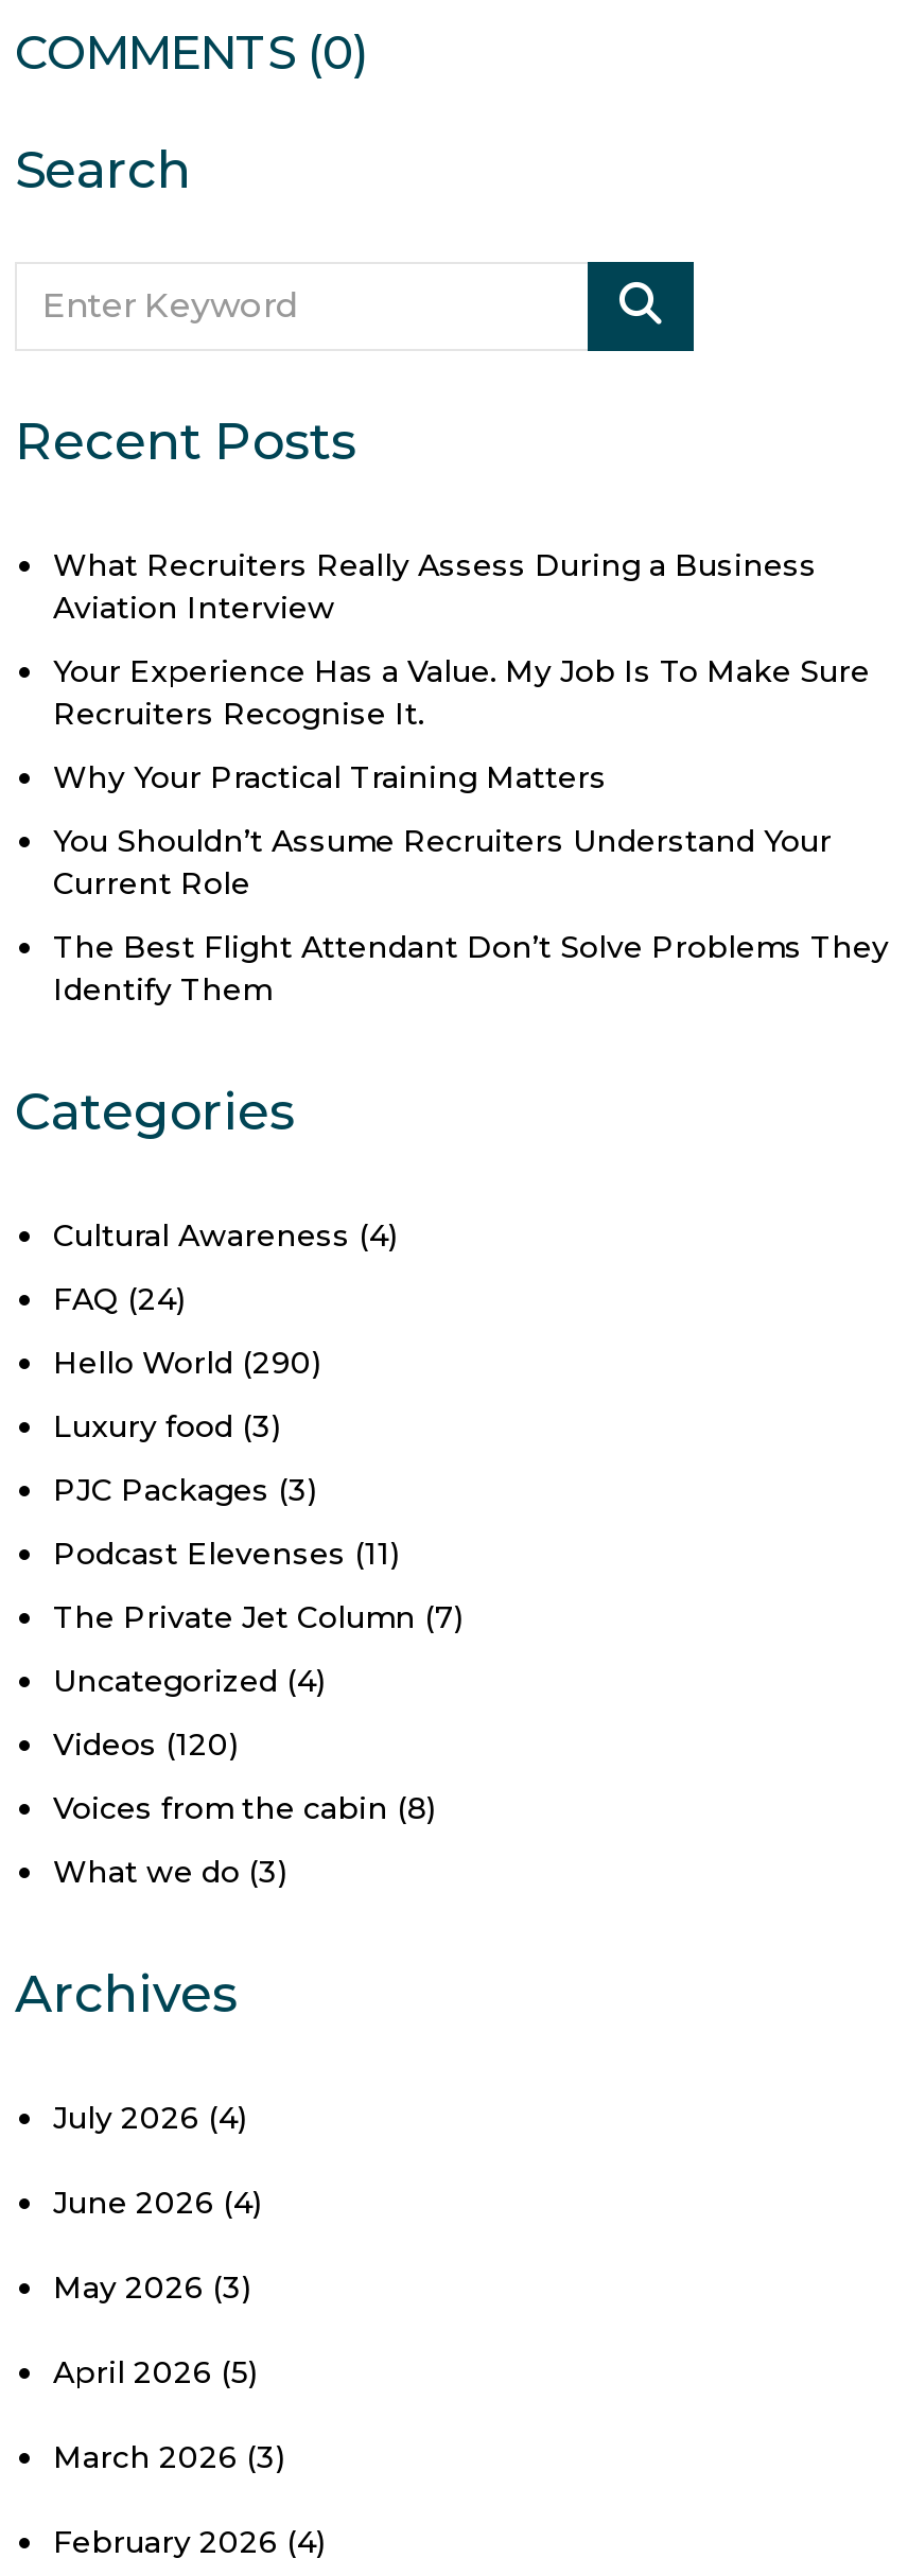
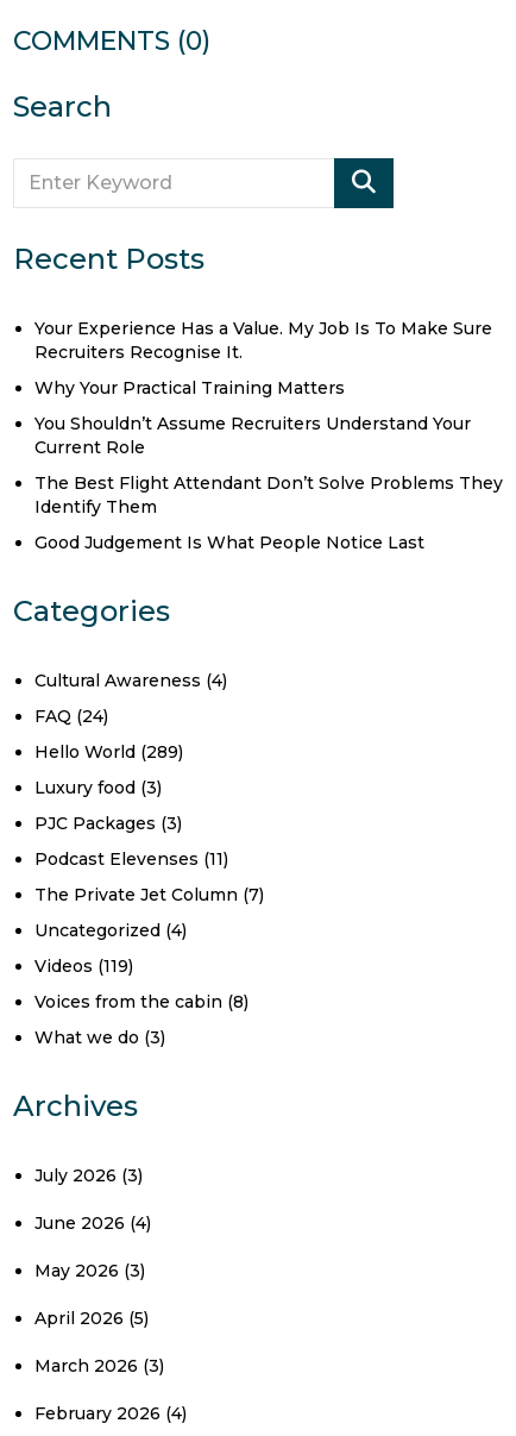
[53,546,817,627] What Recruiters Really Assess During a Business | Aviation Interview -> none
moved [53,652,889,1009] -> [34,318,503,518]: Your Experience Has a Value. My Job Is To Make Sure | Recruiters Recognise It. | Why Your Practical Training Matters | You Shouldn’t Assume Recruiters Understand Your | Current Role | The Best Flight Attendant Don’t Solve Problems They | Identify Them
none -> [34,532,424,553] Good Judgement Is What People Notice Last
[53,1344,320,1382] Hello World (290) -> [34,741,183,763] Hello World (289)
[53,1725,238,1764] Videos (120) -> [34,955,133,977] Videos (119)
[53,2099,246,2137] July 2026 (4) -> [34,1165,143,1186] July 2026 (3)

